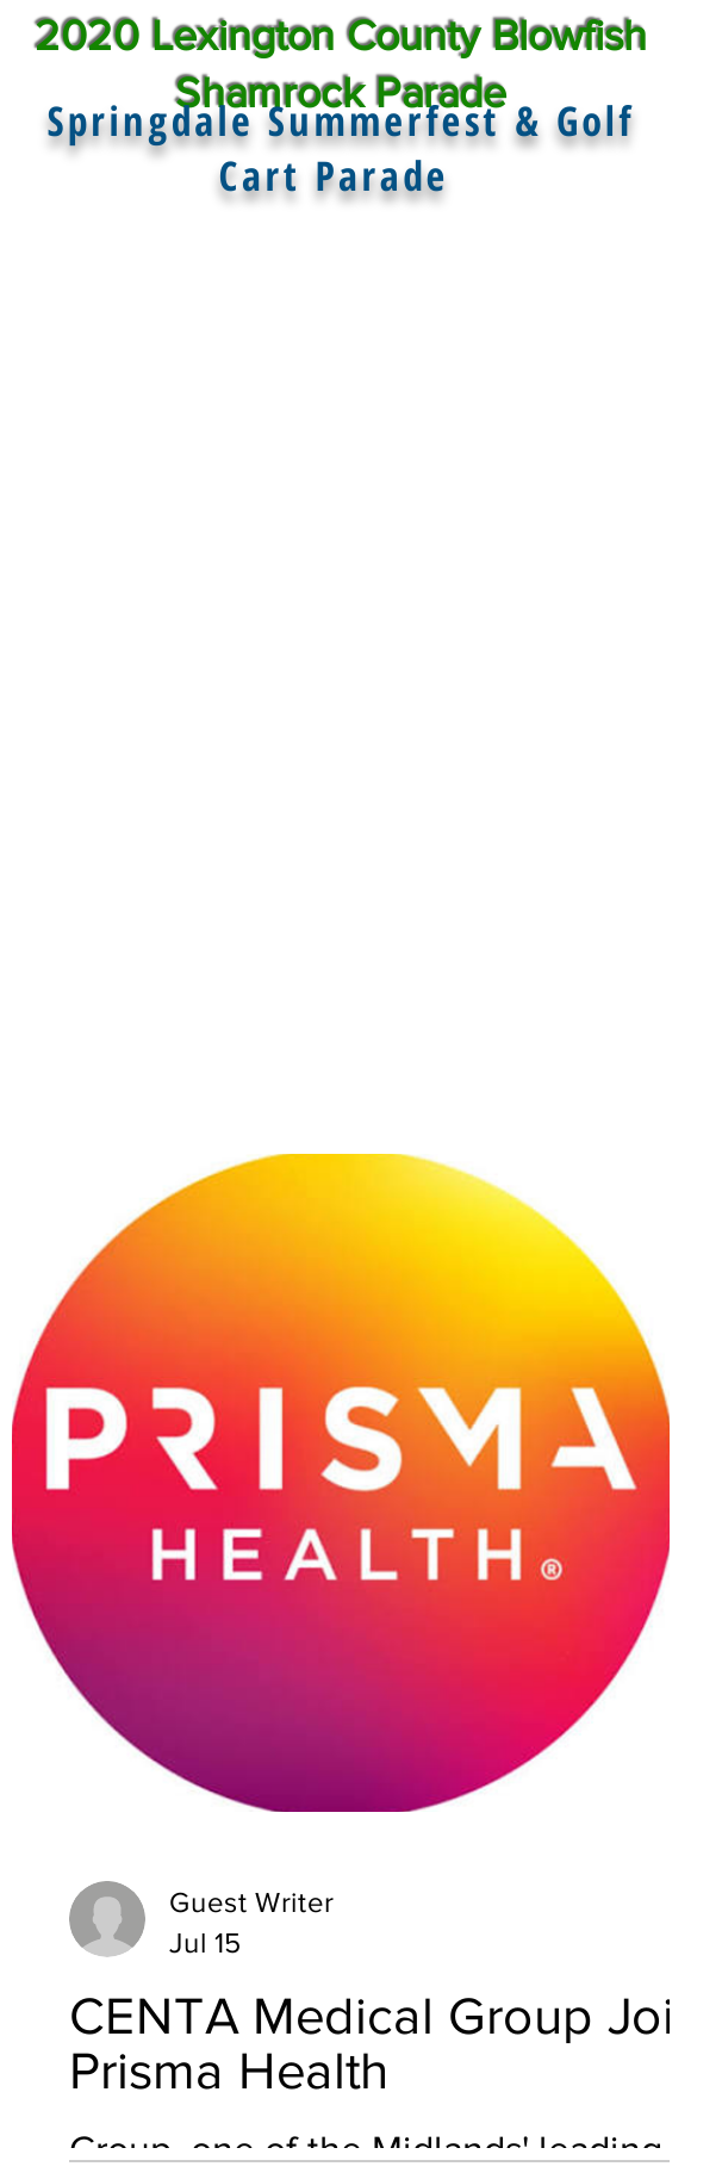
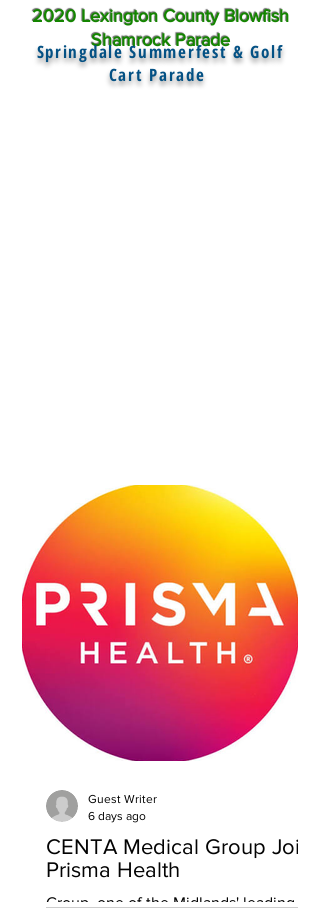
[169,1925,241,1958] Jul 15 -> [88,808,146,822] 6 days ago

